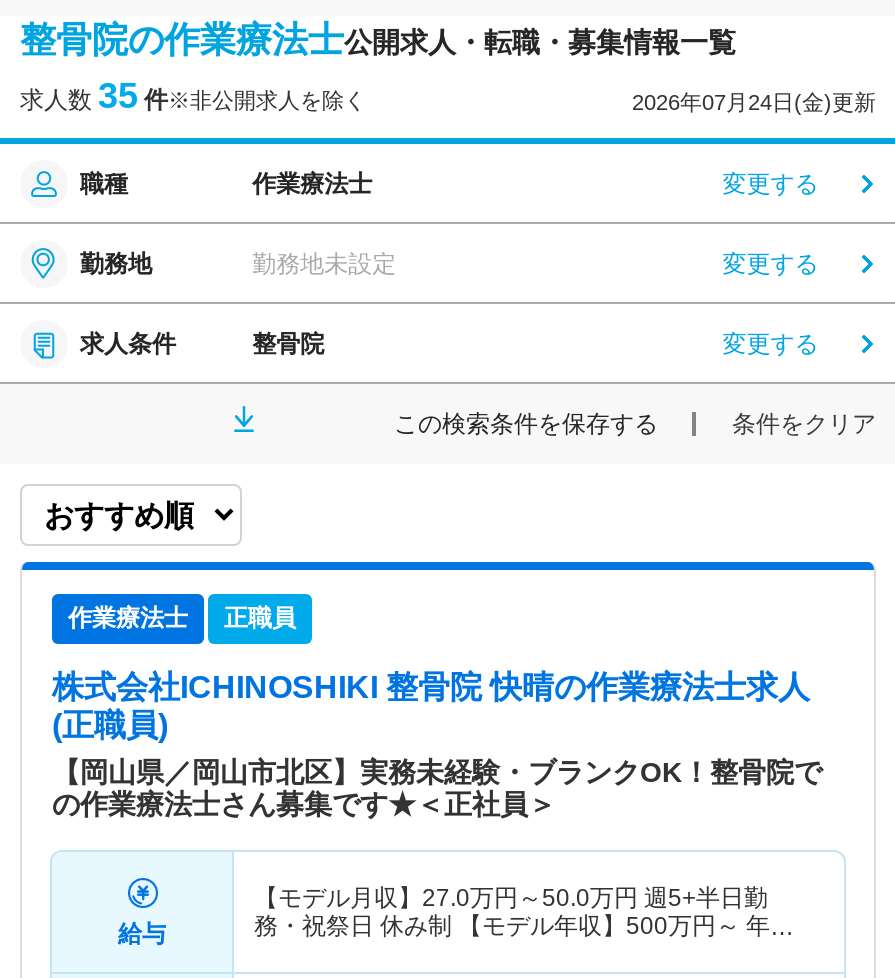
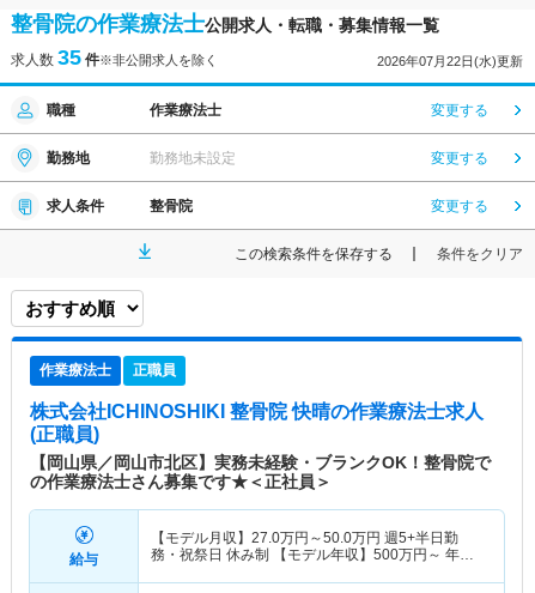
[632,90,876,114] 2026年07月24日(金)更新 -> [377,54,523,69] 2026年07月22日(水)更新

